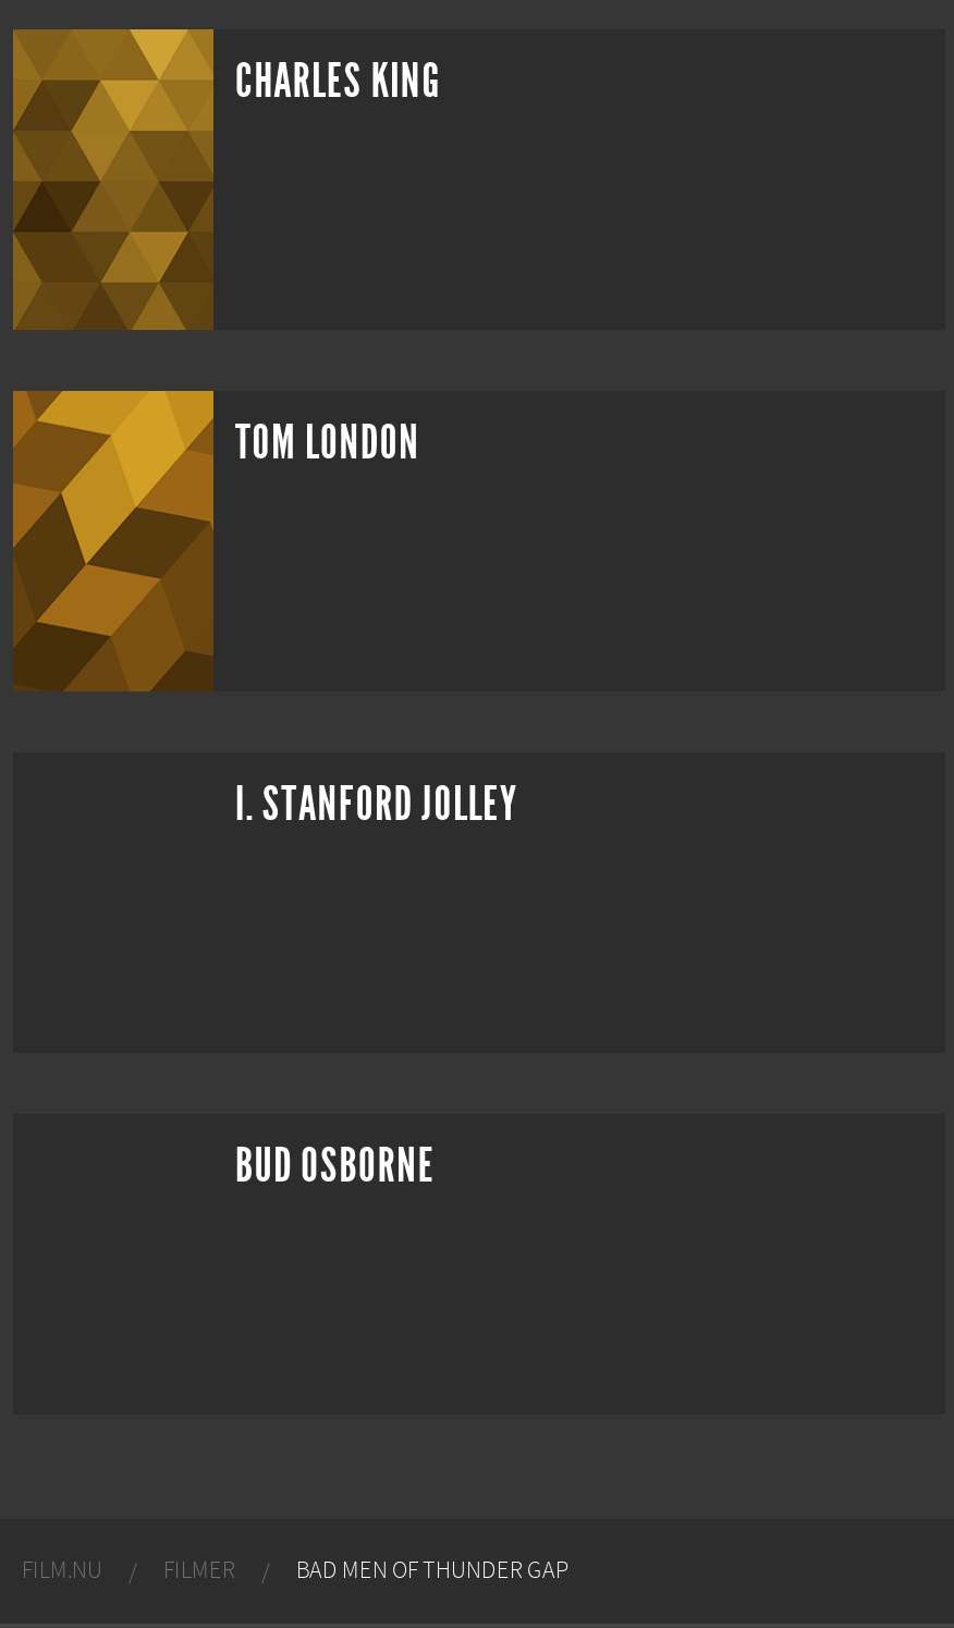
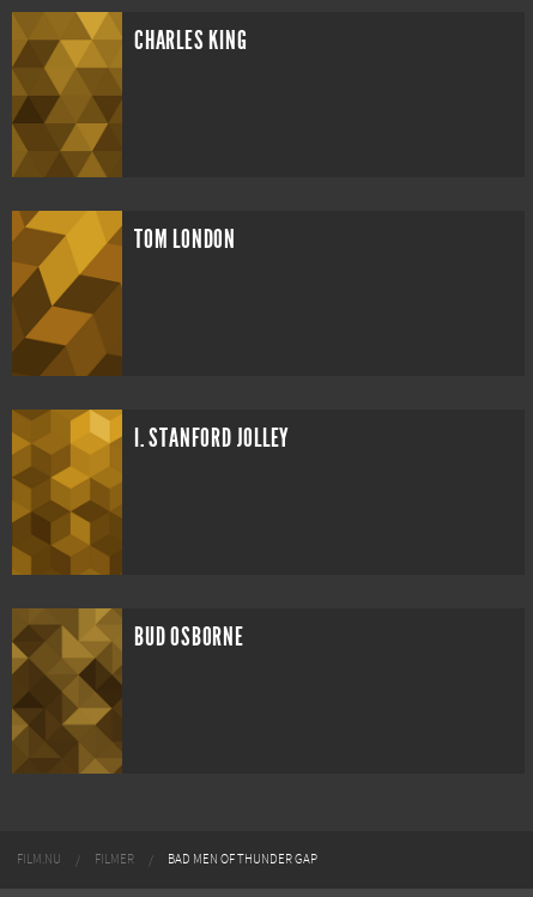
none -> [11,408,123,576] [image]
none -> [11,607,123,775] [image]

